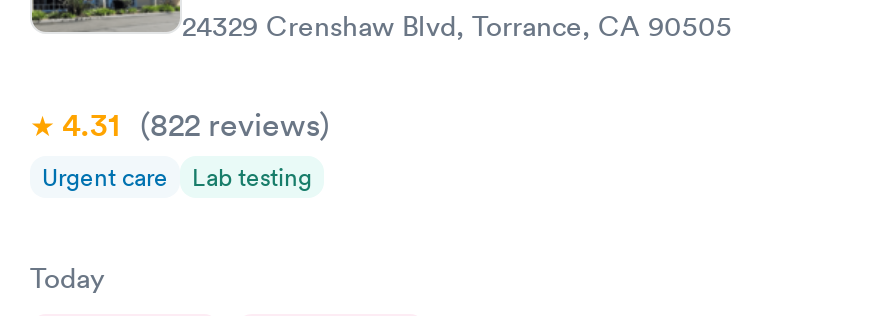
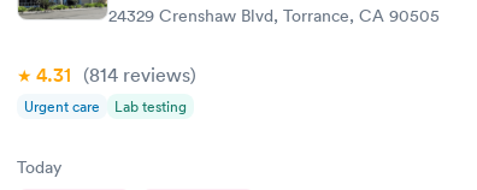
[62,104,330,146] 4.31 (822 reviews) -> [36,63,196,88] 4.31 (814 reviews)

